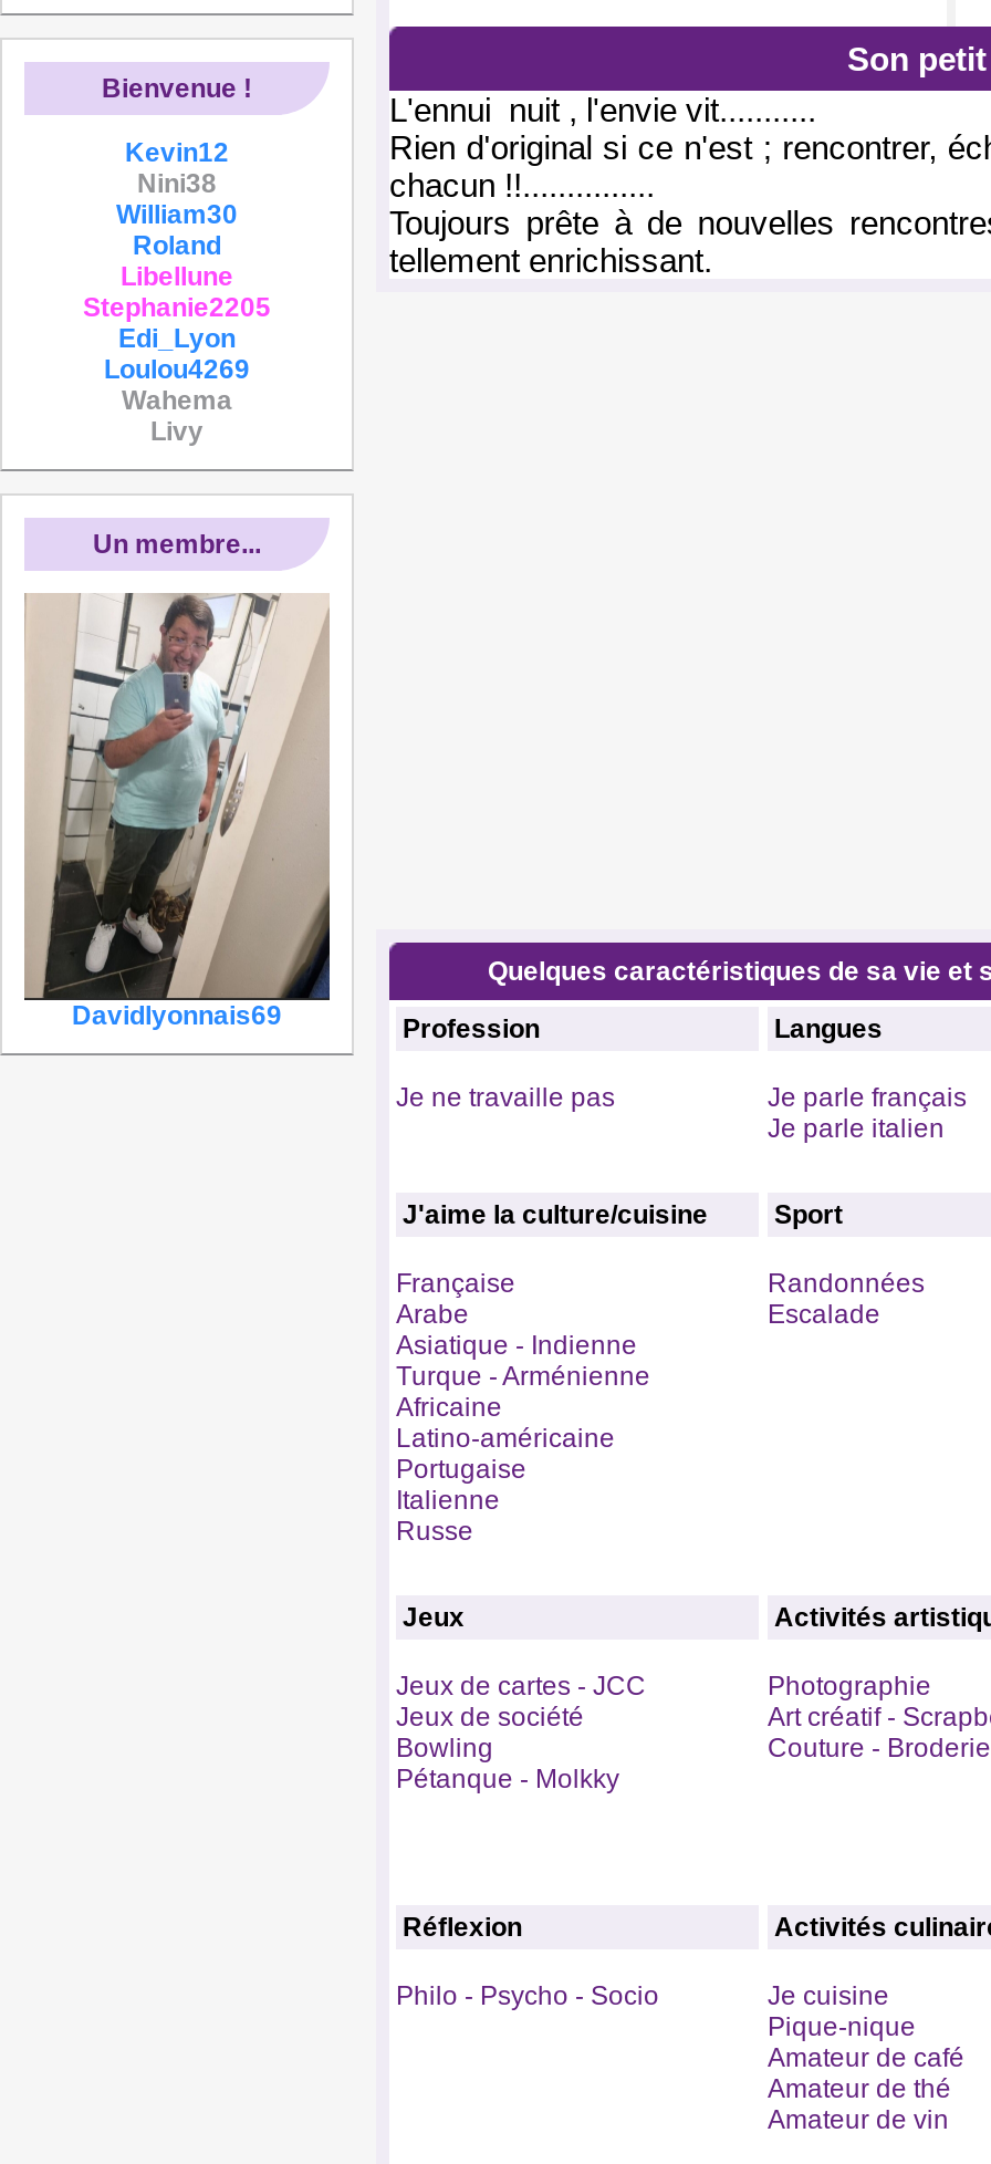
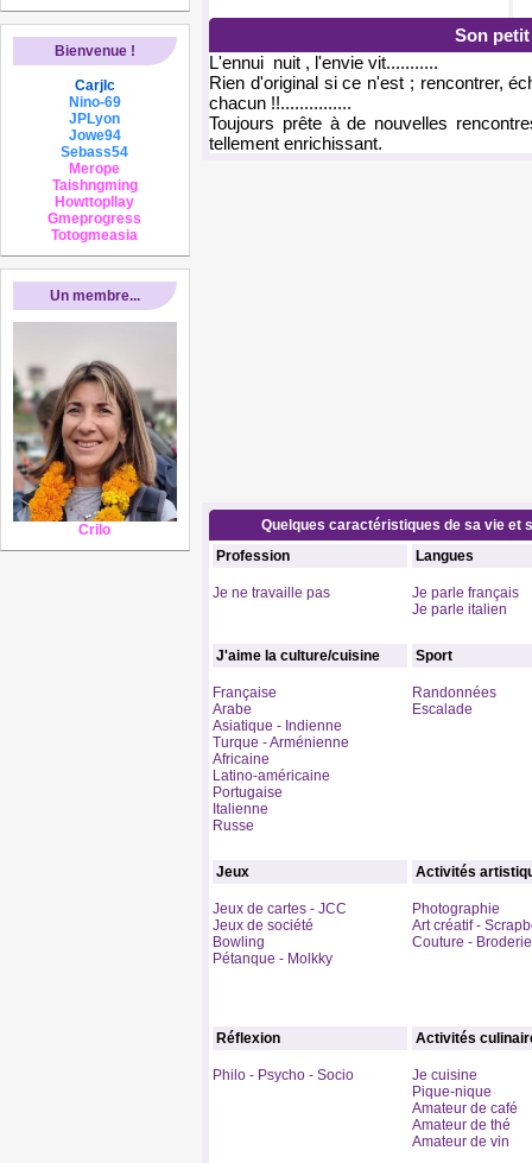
[83,137,271,447] Kevin12 | Nini38 | William30 | Roland | Libellune | Stephanie2205 | Edi_Lyon | Loulou4269 | Wahema | Livy -> [48,77,142,244] Carjlc | Nino-69 | JPLyon | Jowe94 | Sebass54 | Merope | Taishngming | Howttopllay | Gmeprogress | Totogmeasia
[22,593,332,1032] [image] | Davidlyonnais69 -> [12,323,178,541] [image] | Crilo

